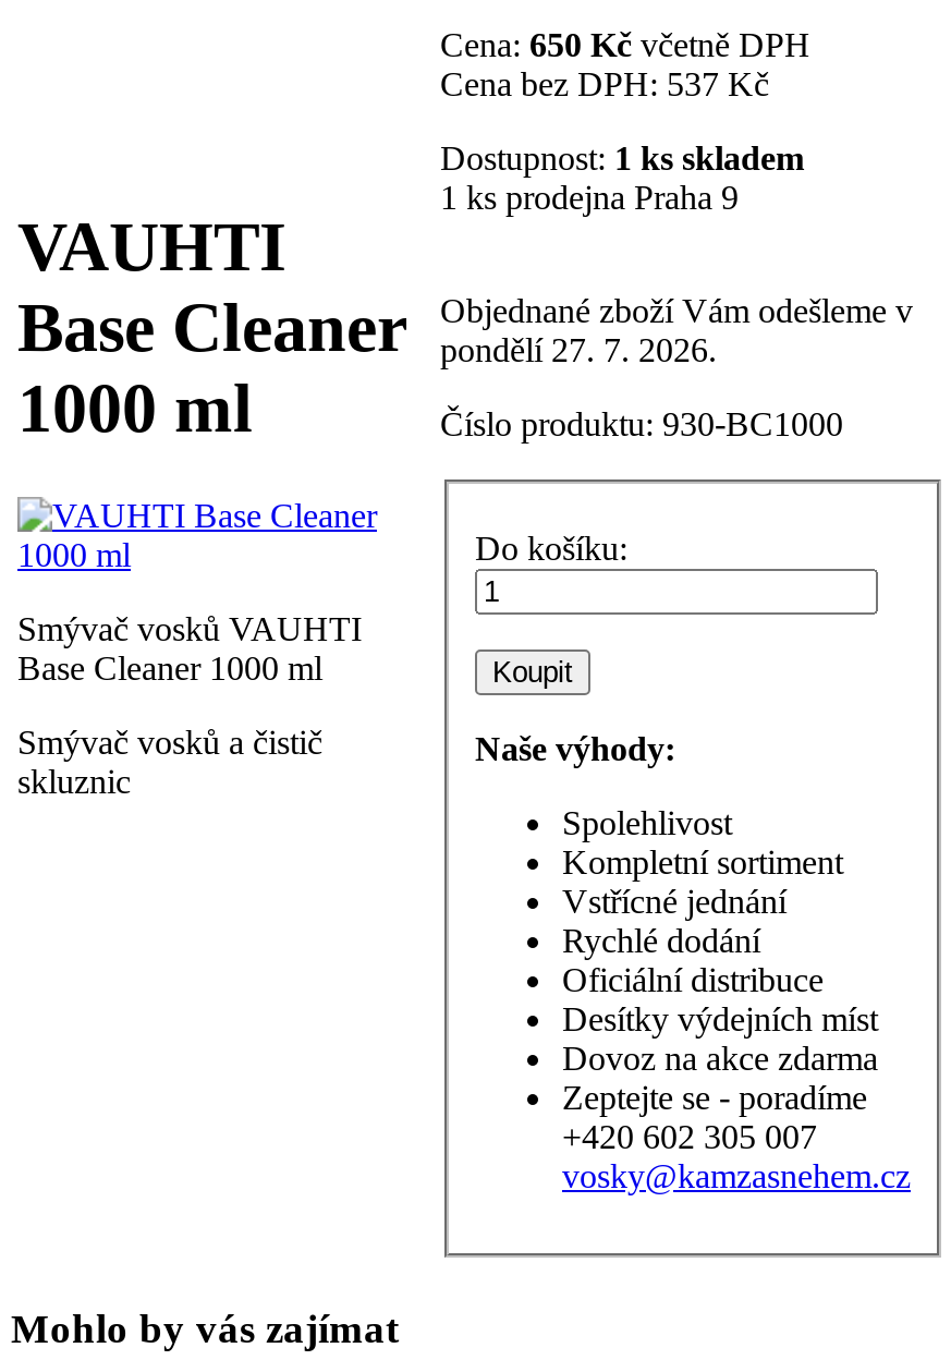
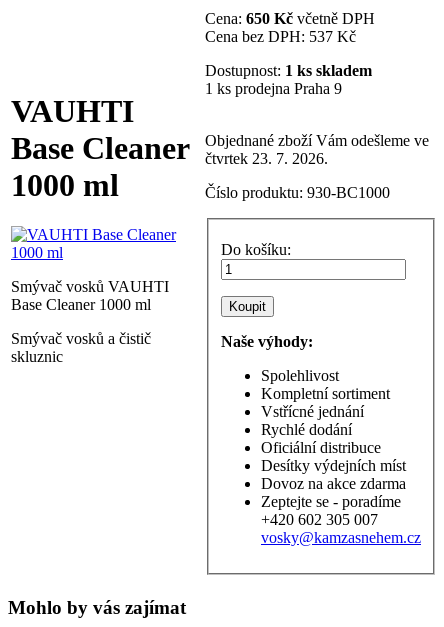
[440,292,913,368] Objednané zboží Vám odešleme v | pondělí 27. 7. 2026. -> [205,132,429,167] Objednané zboží Vám odešleme ve | čtvrtek 23. 7. 2026.

